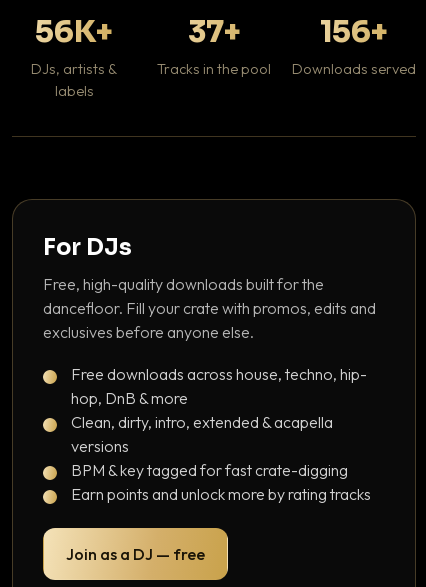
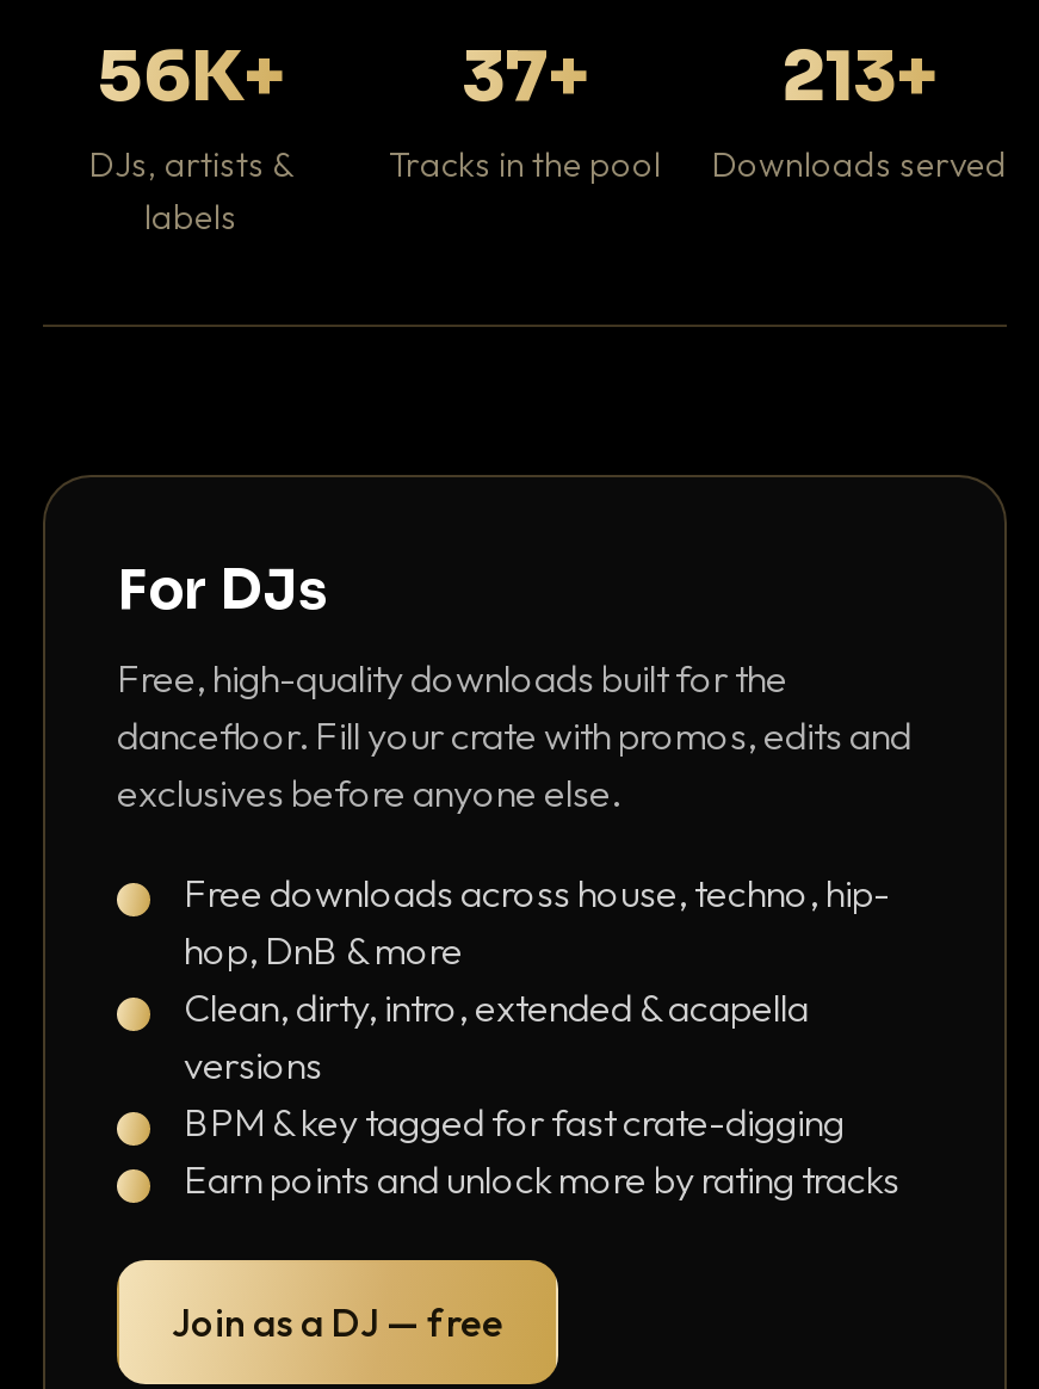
[320,14,388,50] 156+ -> [781,33,936,119] 213+

